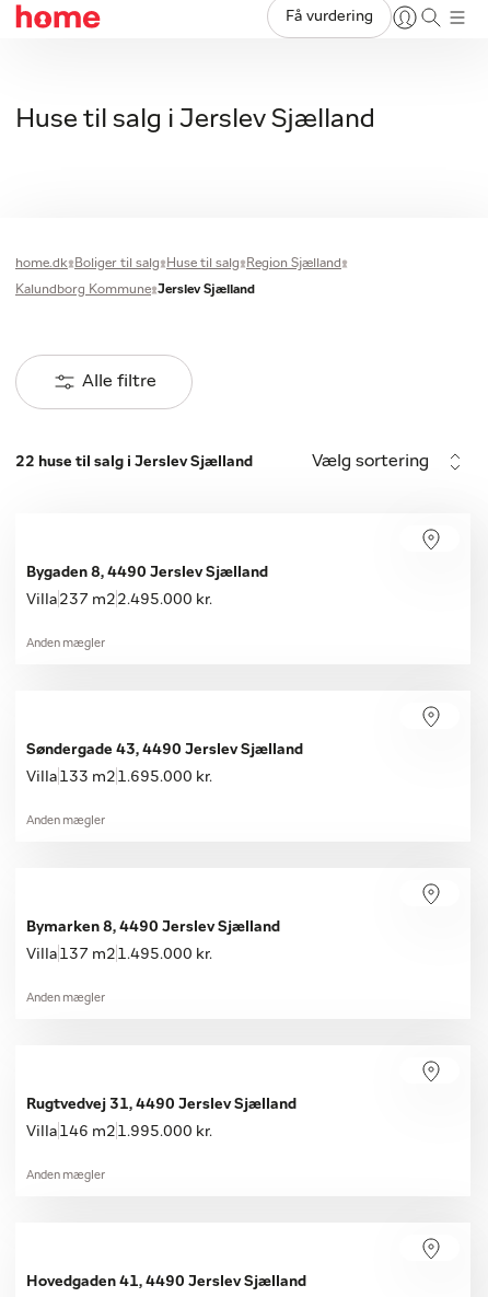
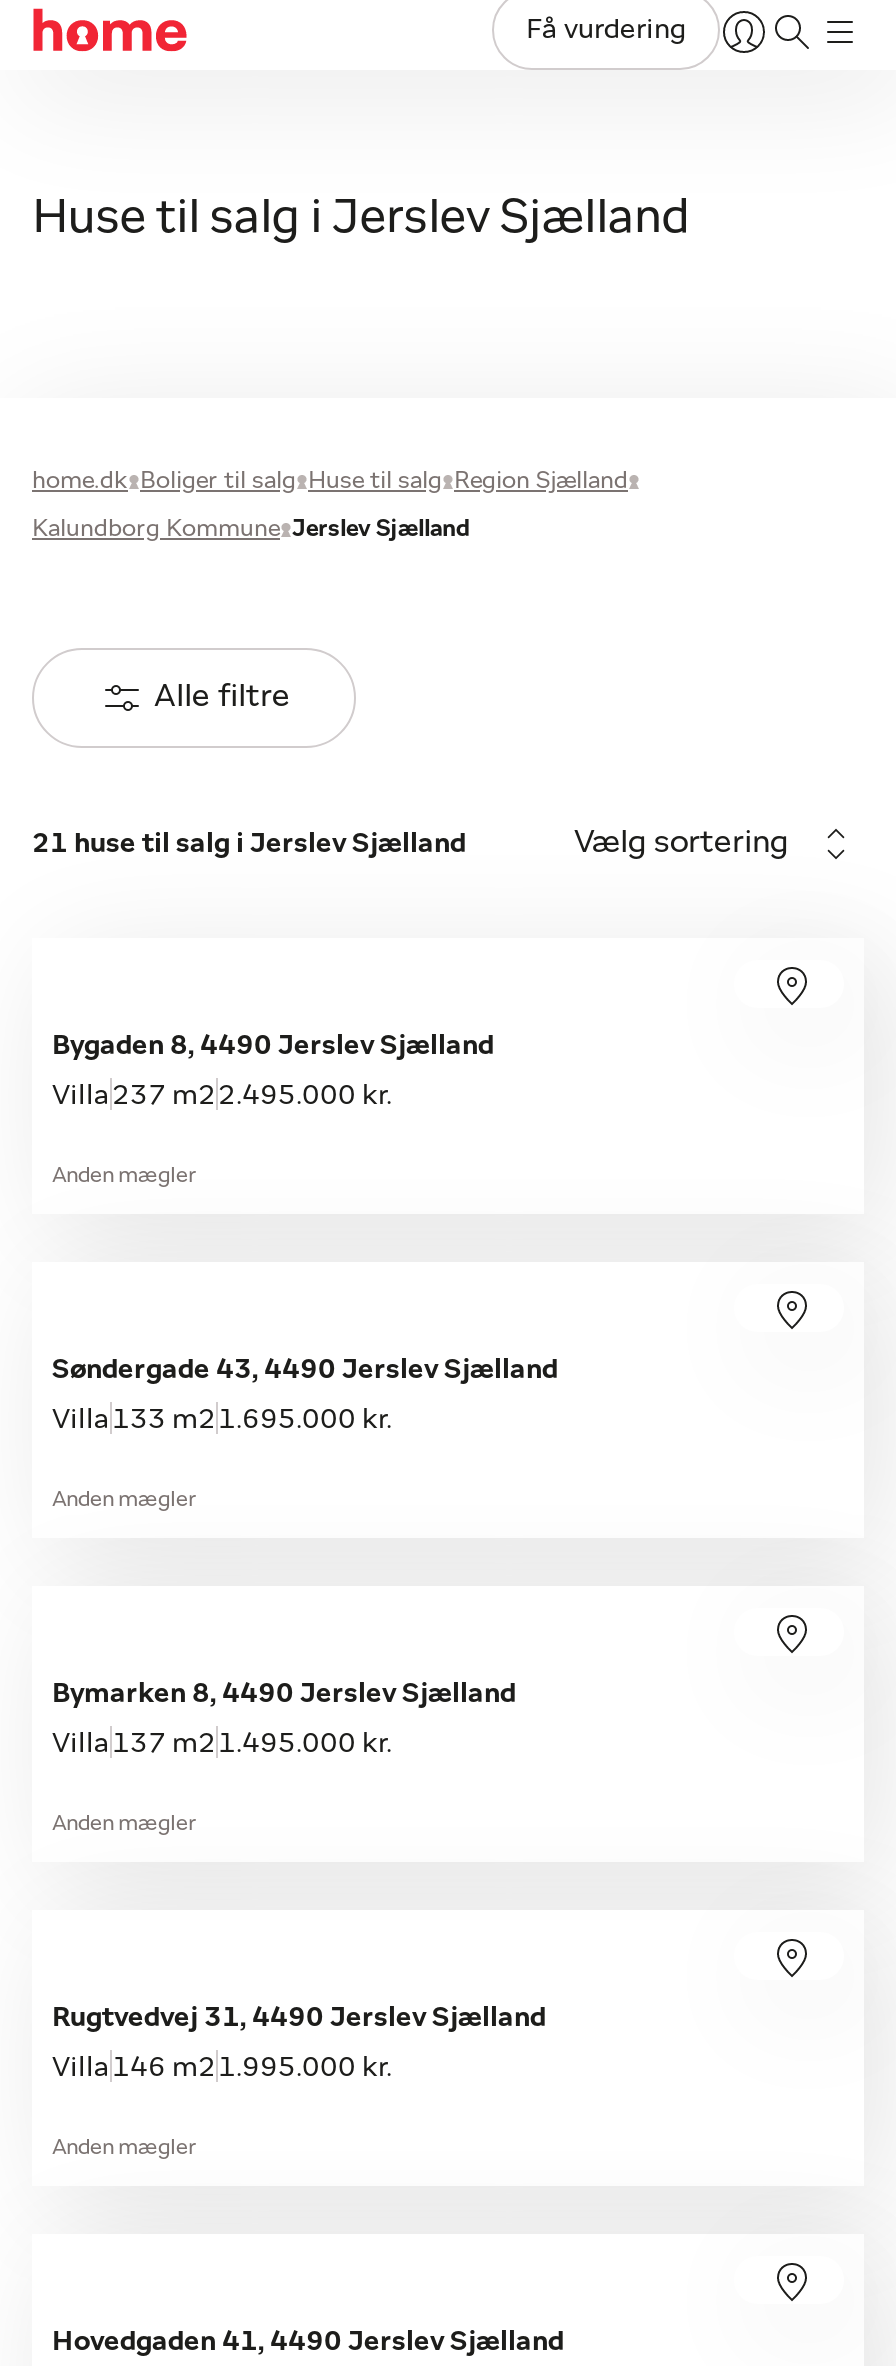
[15,454,253,469] 22 huse til salg i Jerslev Sjælland -> [32,829,466,857] 21 huse til salg i Jerslev Sjælland

